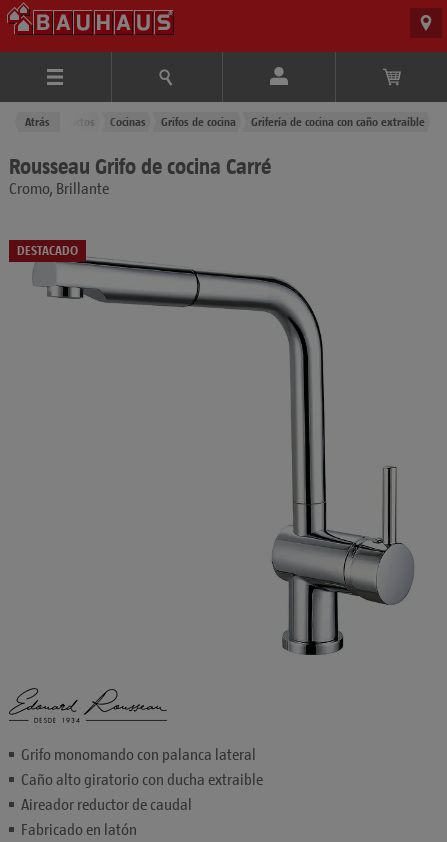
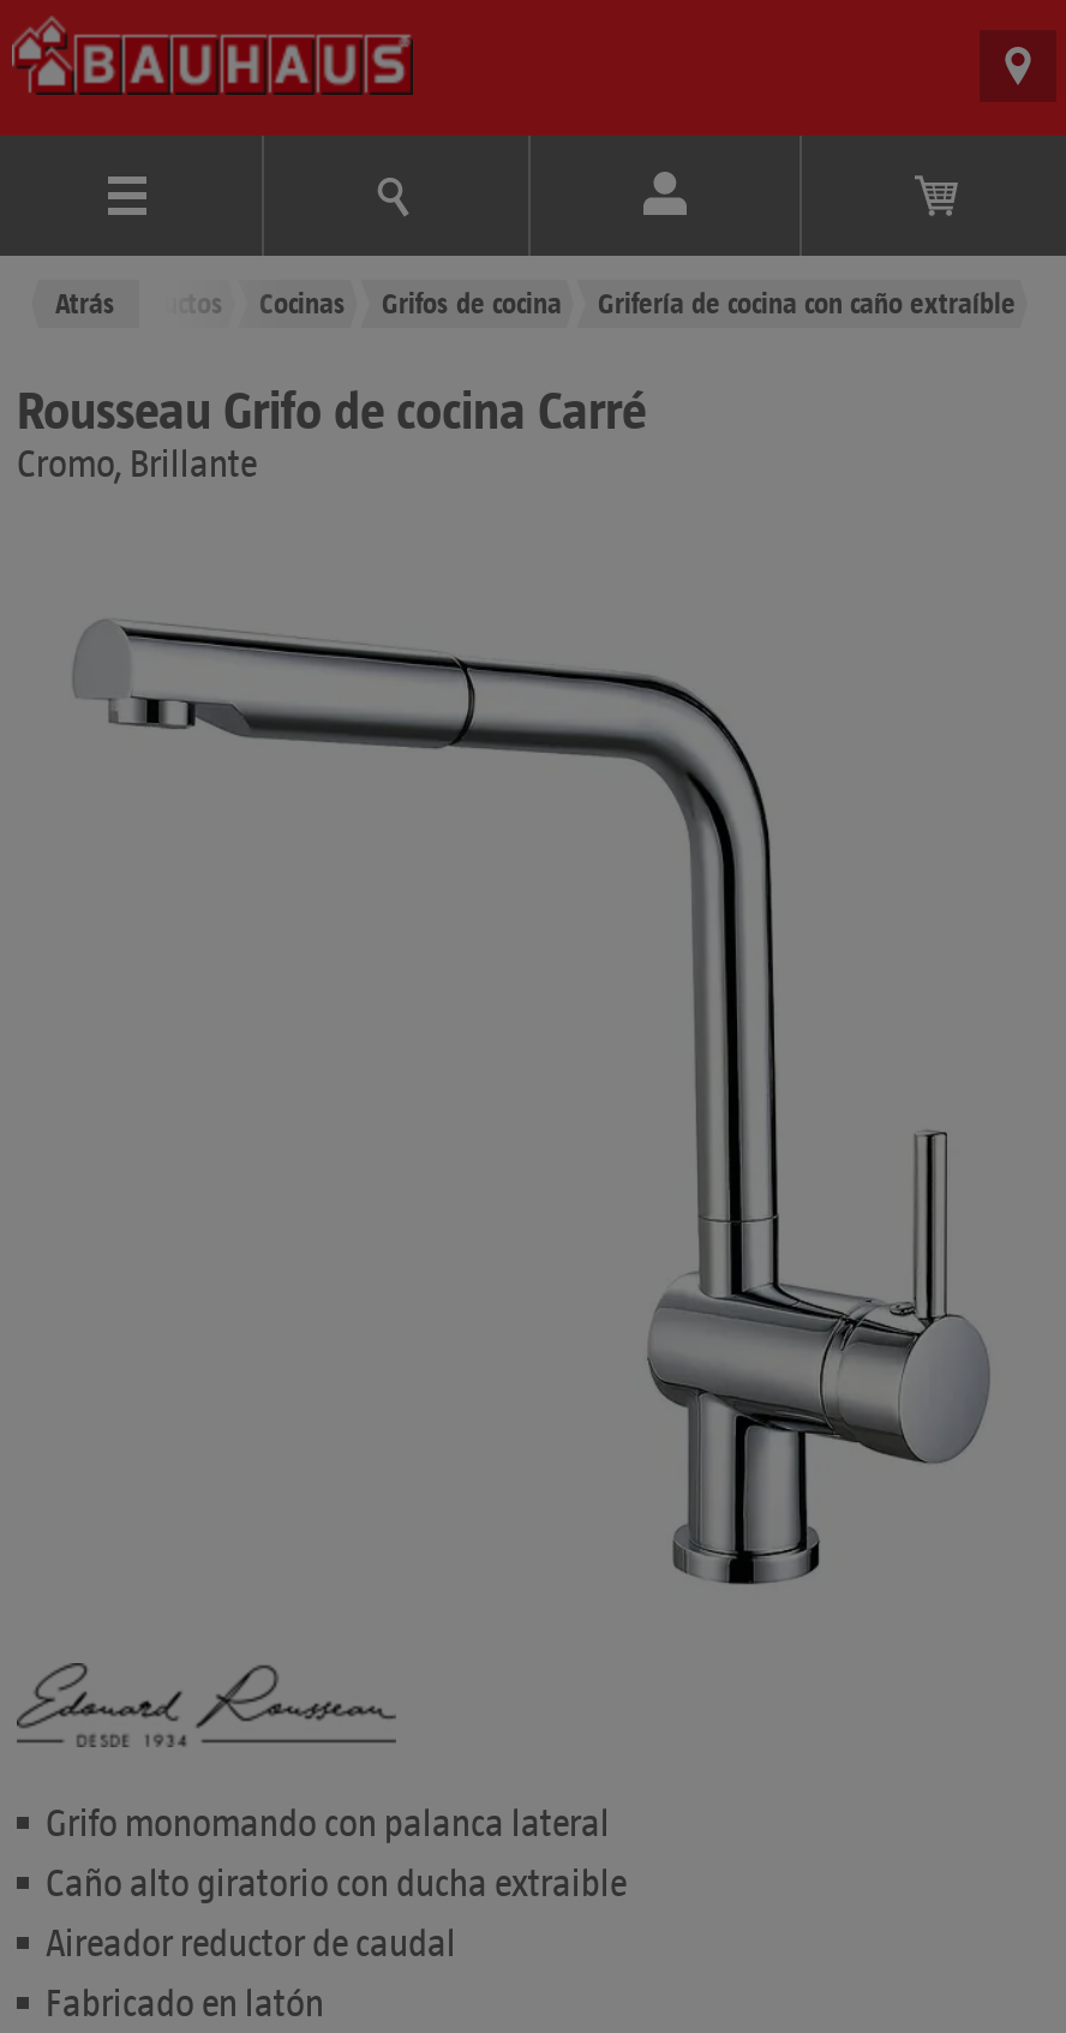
[17,242,78,258] DESTACADO -> none

